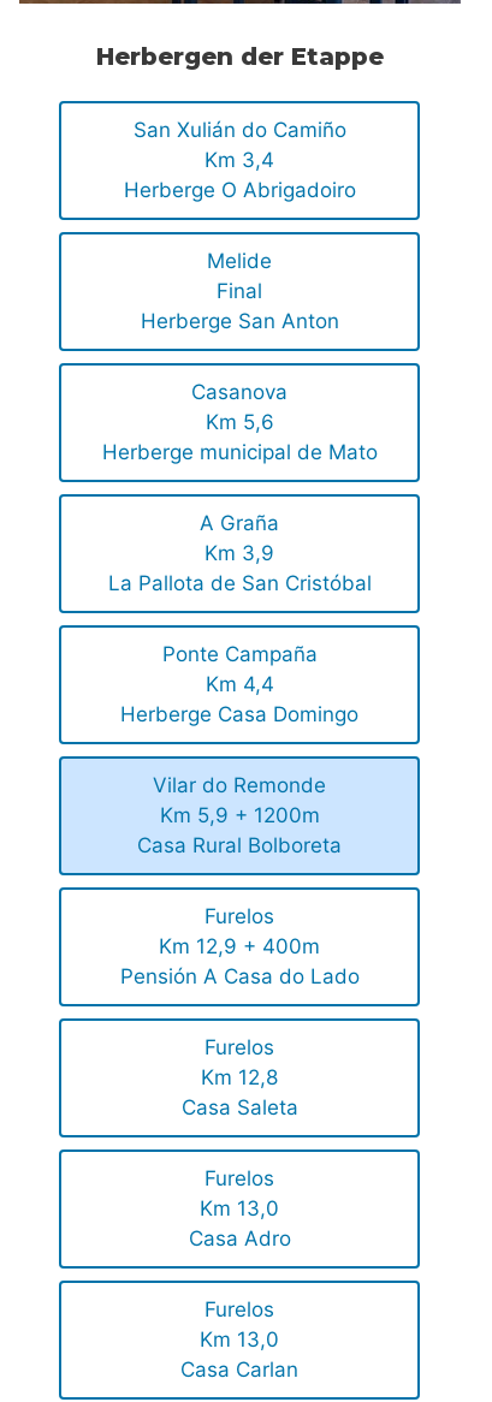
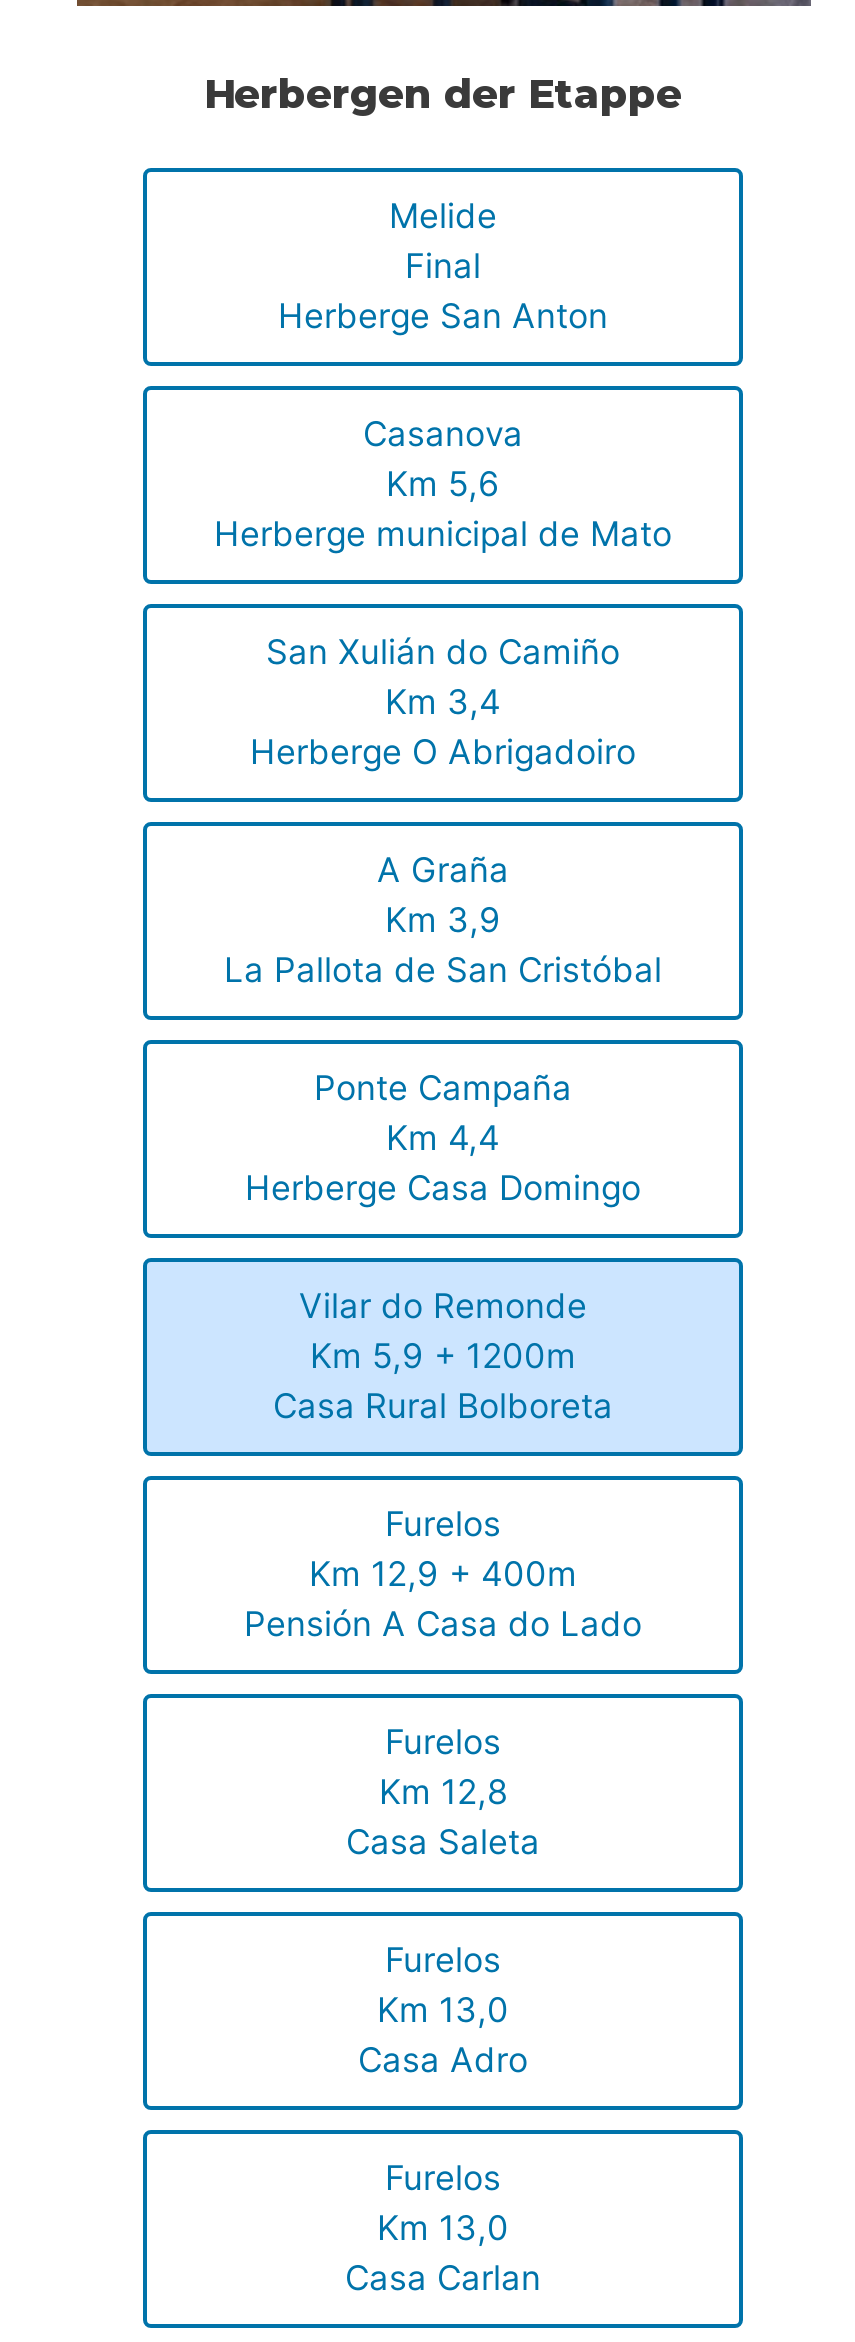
moved [123,118,355,203] -> [250,633,636,773]: San Xulián do Camiño | Km 3,4 | Herberge O Abrigadoiro
moved [102,249,377,465] -> [214,197,672,555]: Melide | Final | Herberge San Anton | Casanova | Km 5,6 | Herberge municipal de Mato

